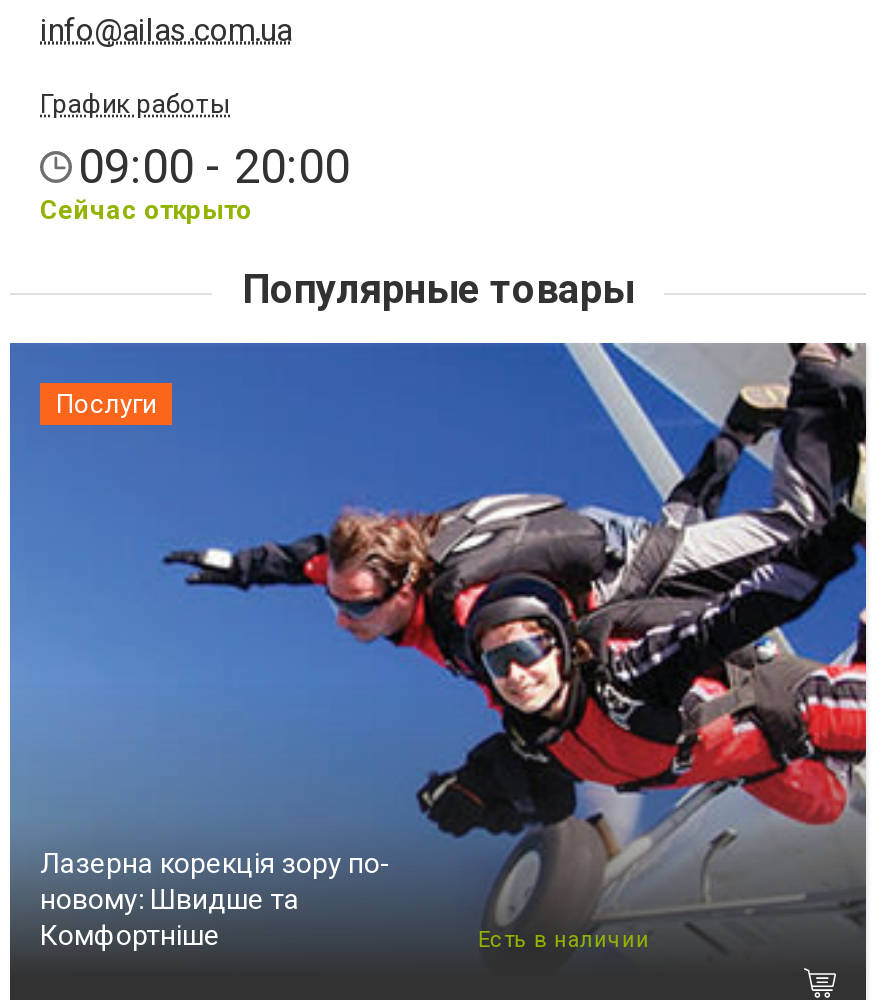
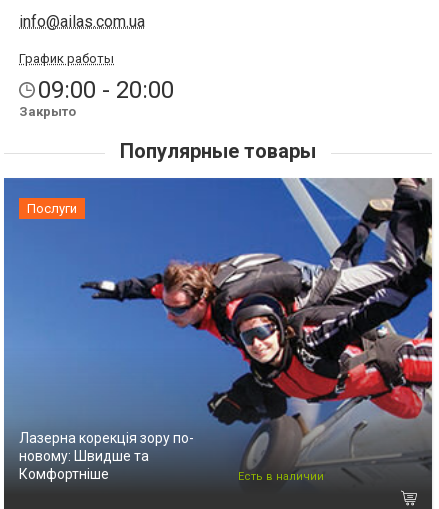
[40,196,252,226] Сейчас открыто -> [19,104,76,119] Закрыто

